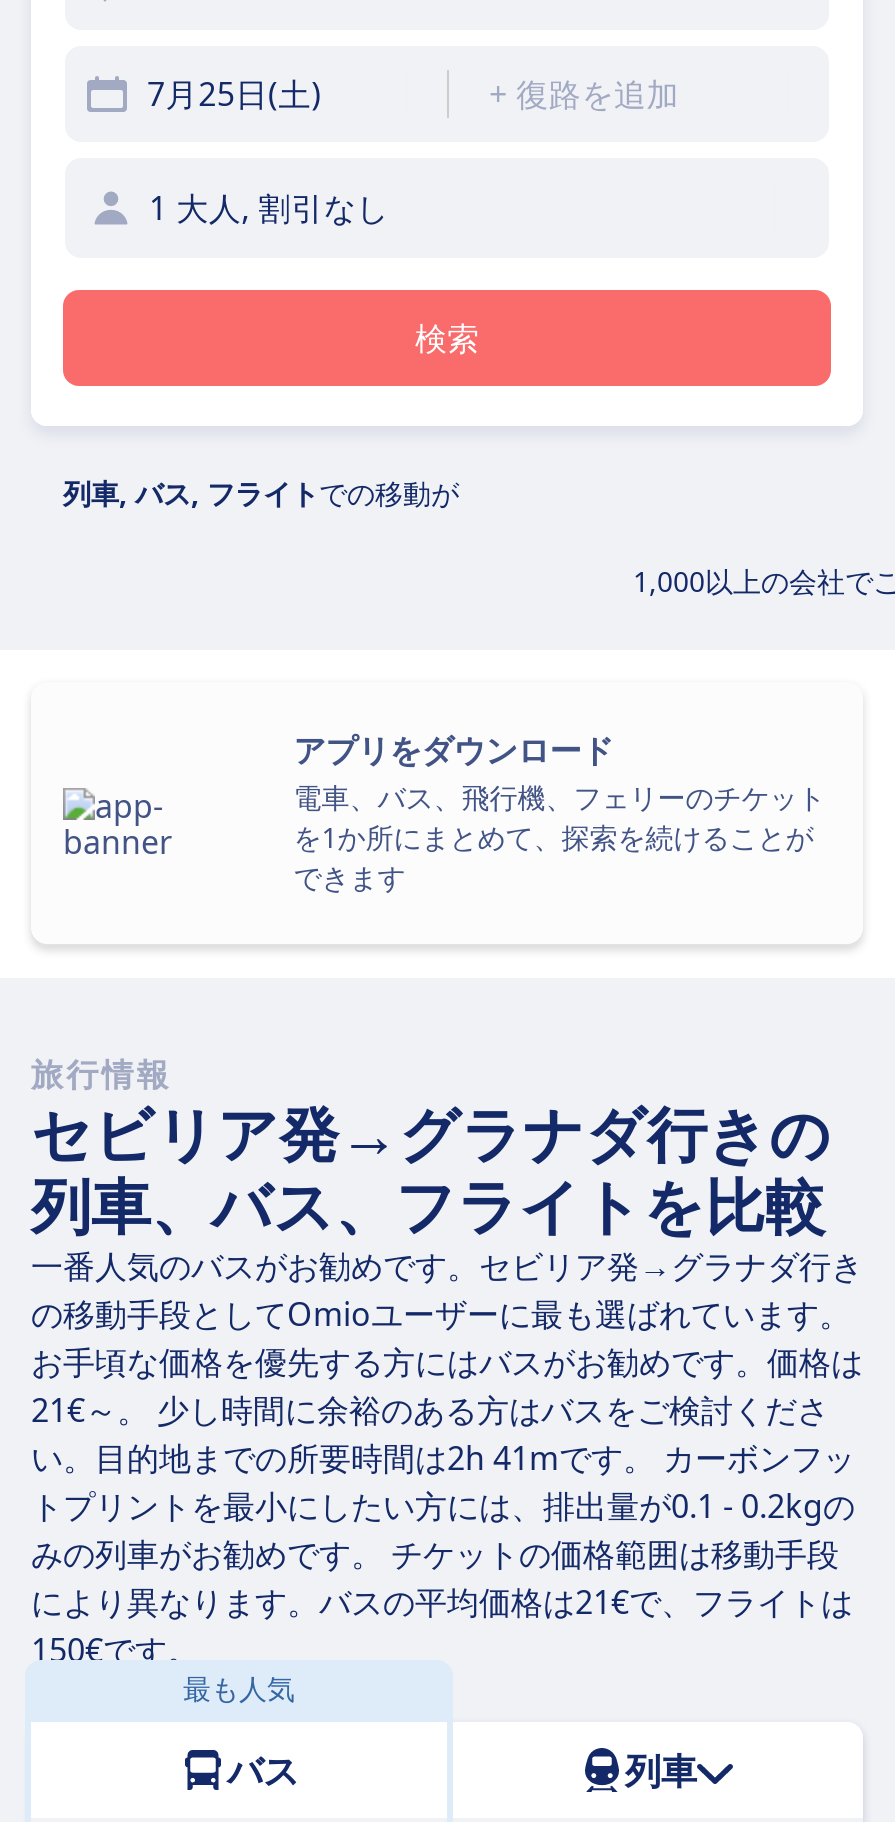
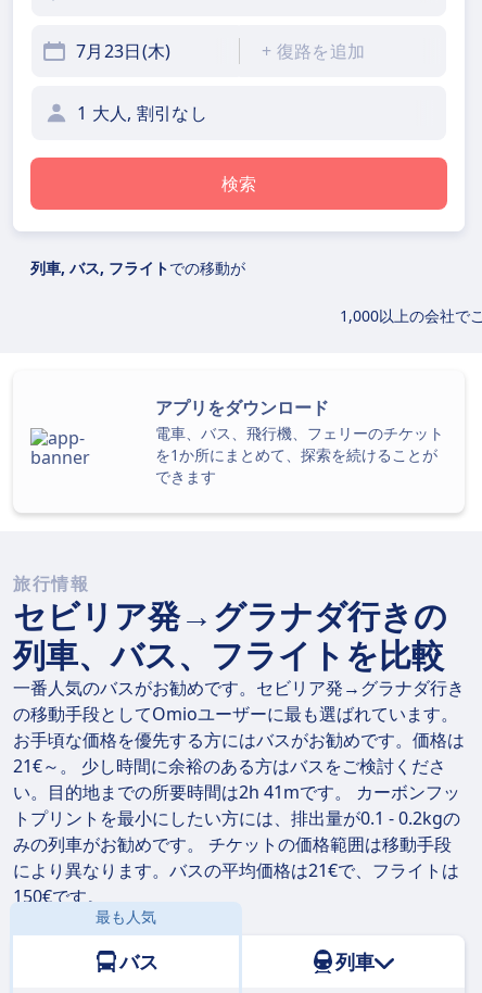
[147,72,322,116] 7月25日(土) -> [76,39,171,63] 7月23日(木)

